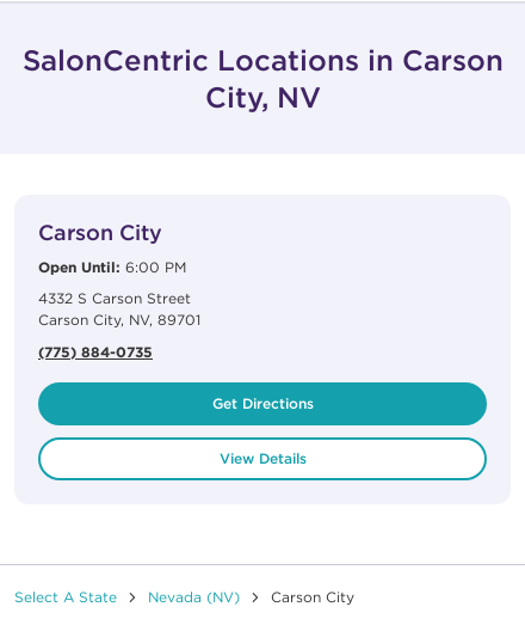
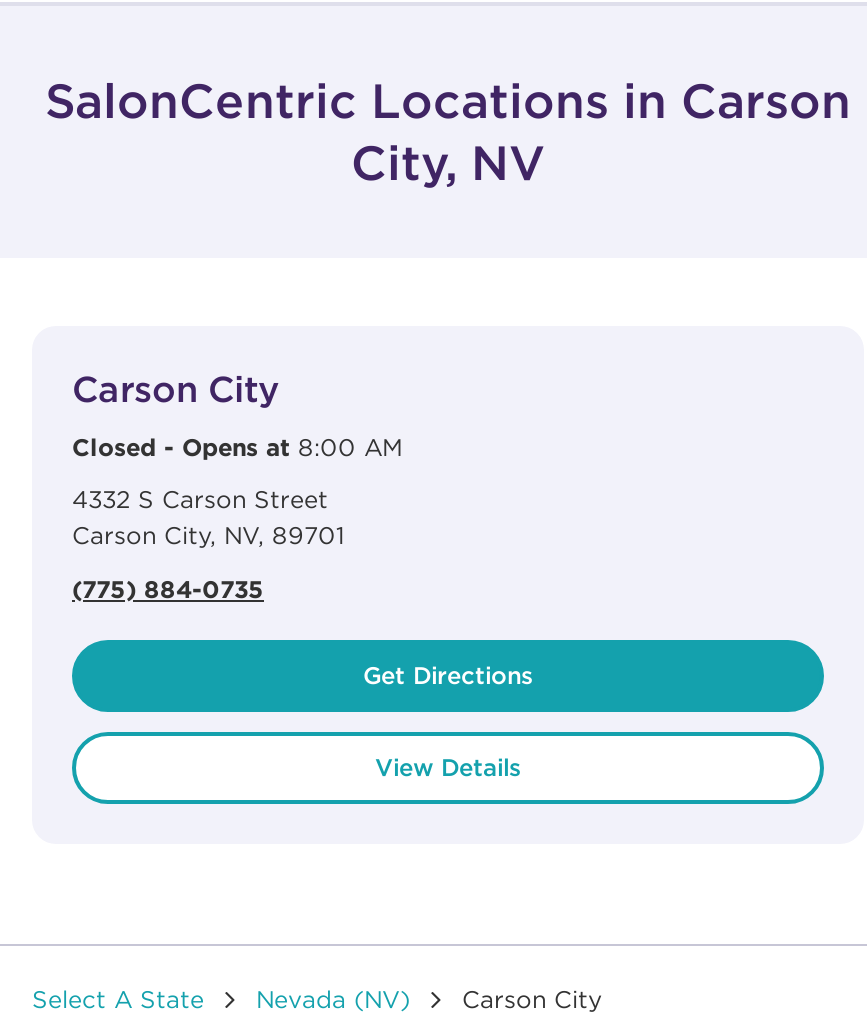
[38,257,186,276] Open Until: 6:00 PM -> [72,430,402,462] Closed - Opens at 8:00 AM

